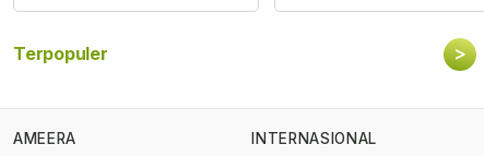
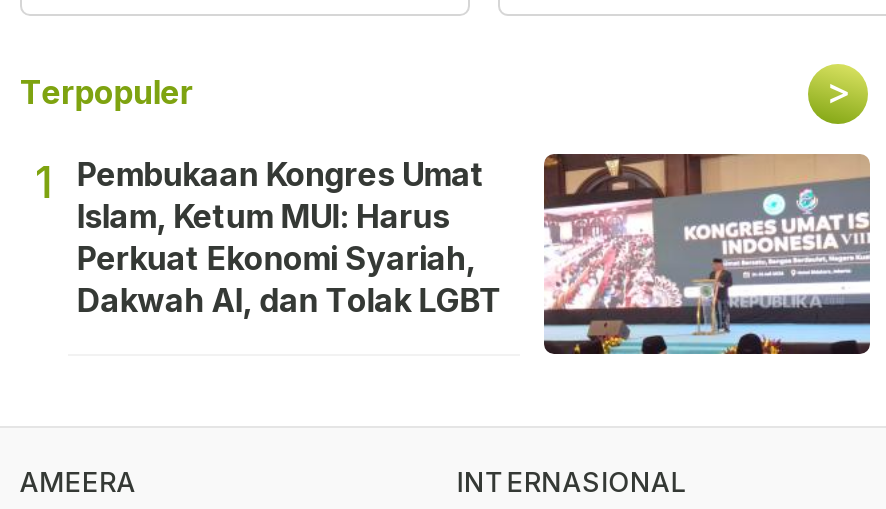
none -> [34,152,872,356] [image] | 1 | Pembukaan Kongres Umat | Islam, Ketum MUI: Harus | Perkuat Ekonomi Syariah, | Dakwah AI, dan Tolak LGBT

